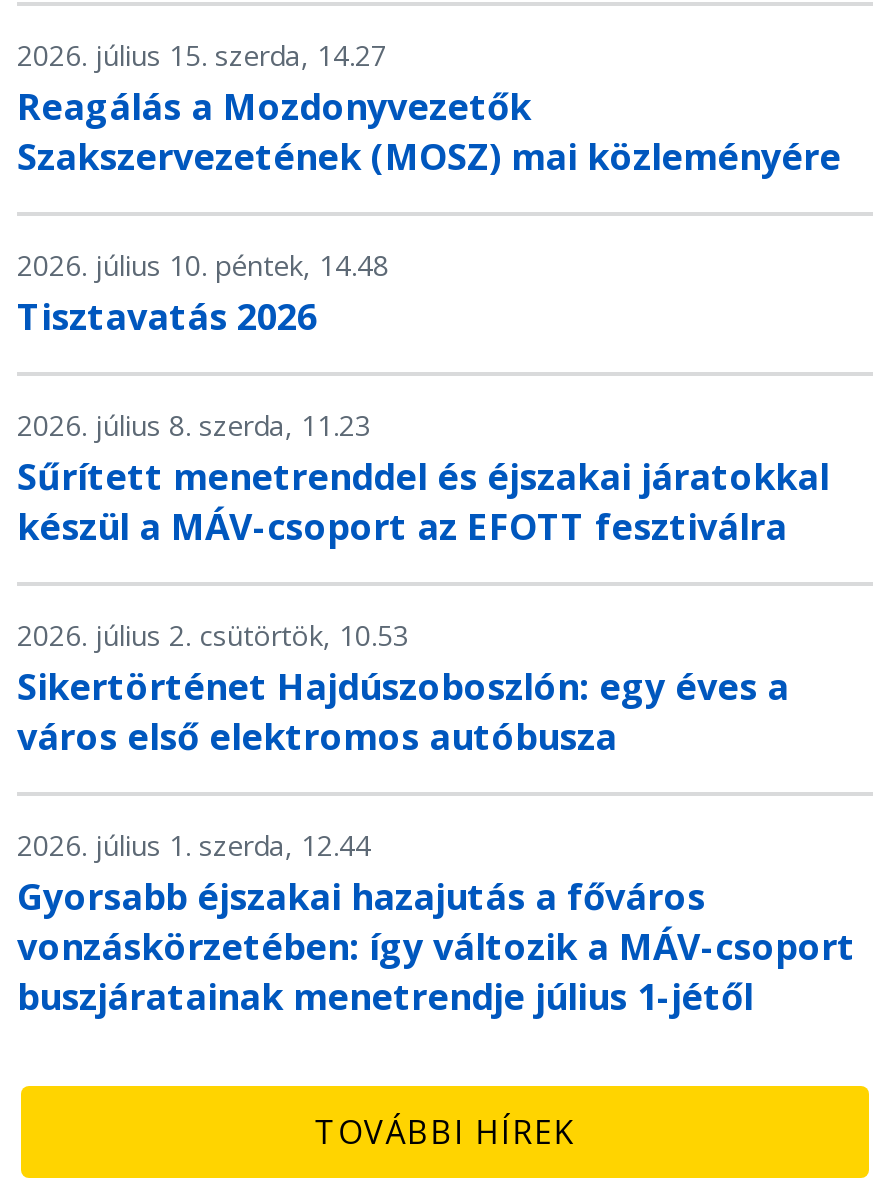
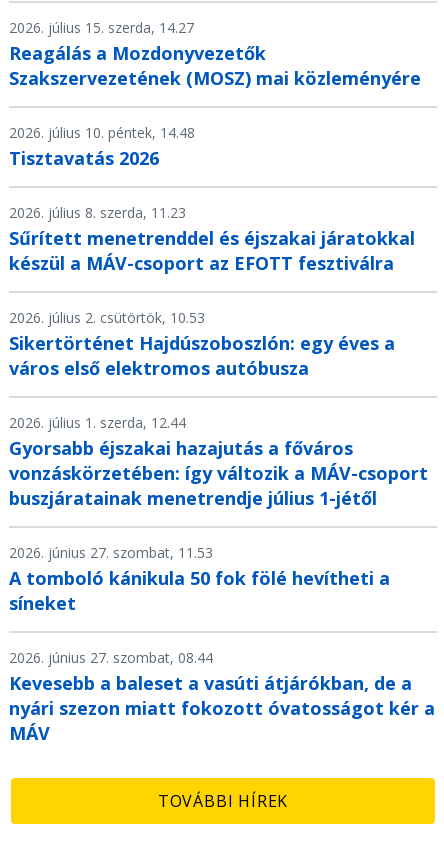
none -> [9,543,435,745] 2026. június 27. szombat, 11.53 | A tomboló kánikula 50 fok fölé hevítheti a | síneket | 2026. június 27. szombat, 08.44 | Kevesebb a baleset a vasúti átjárókban, de a | nyári szezon miatt fokozott óvatosságot kér a | MÁV

